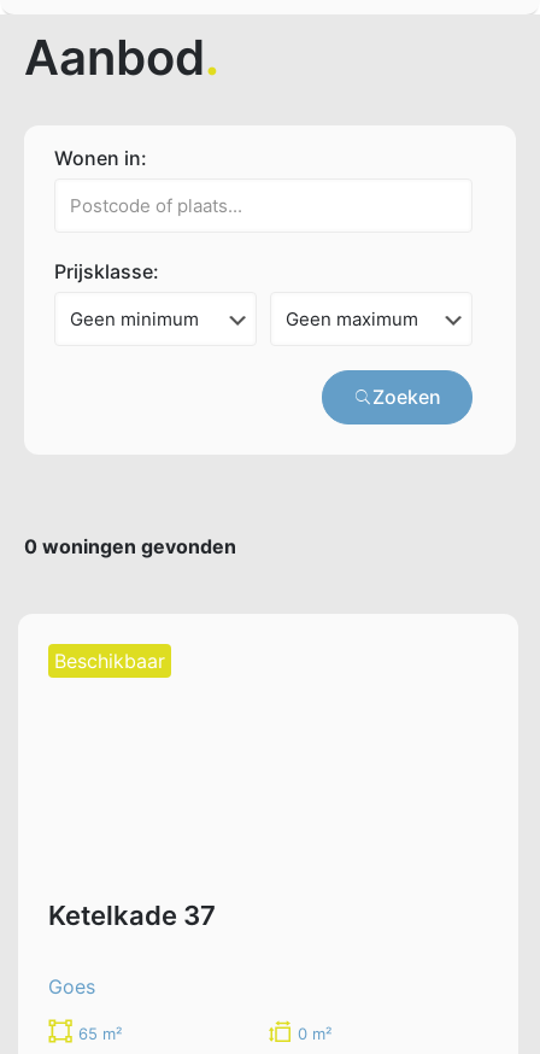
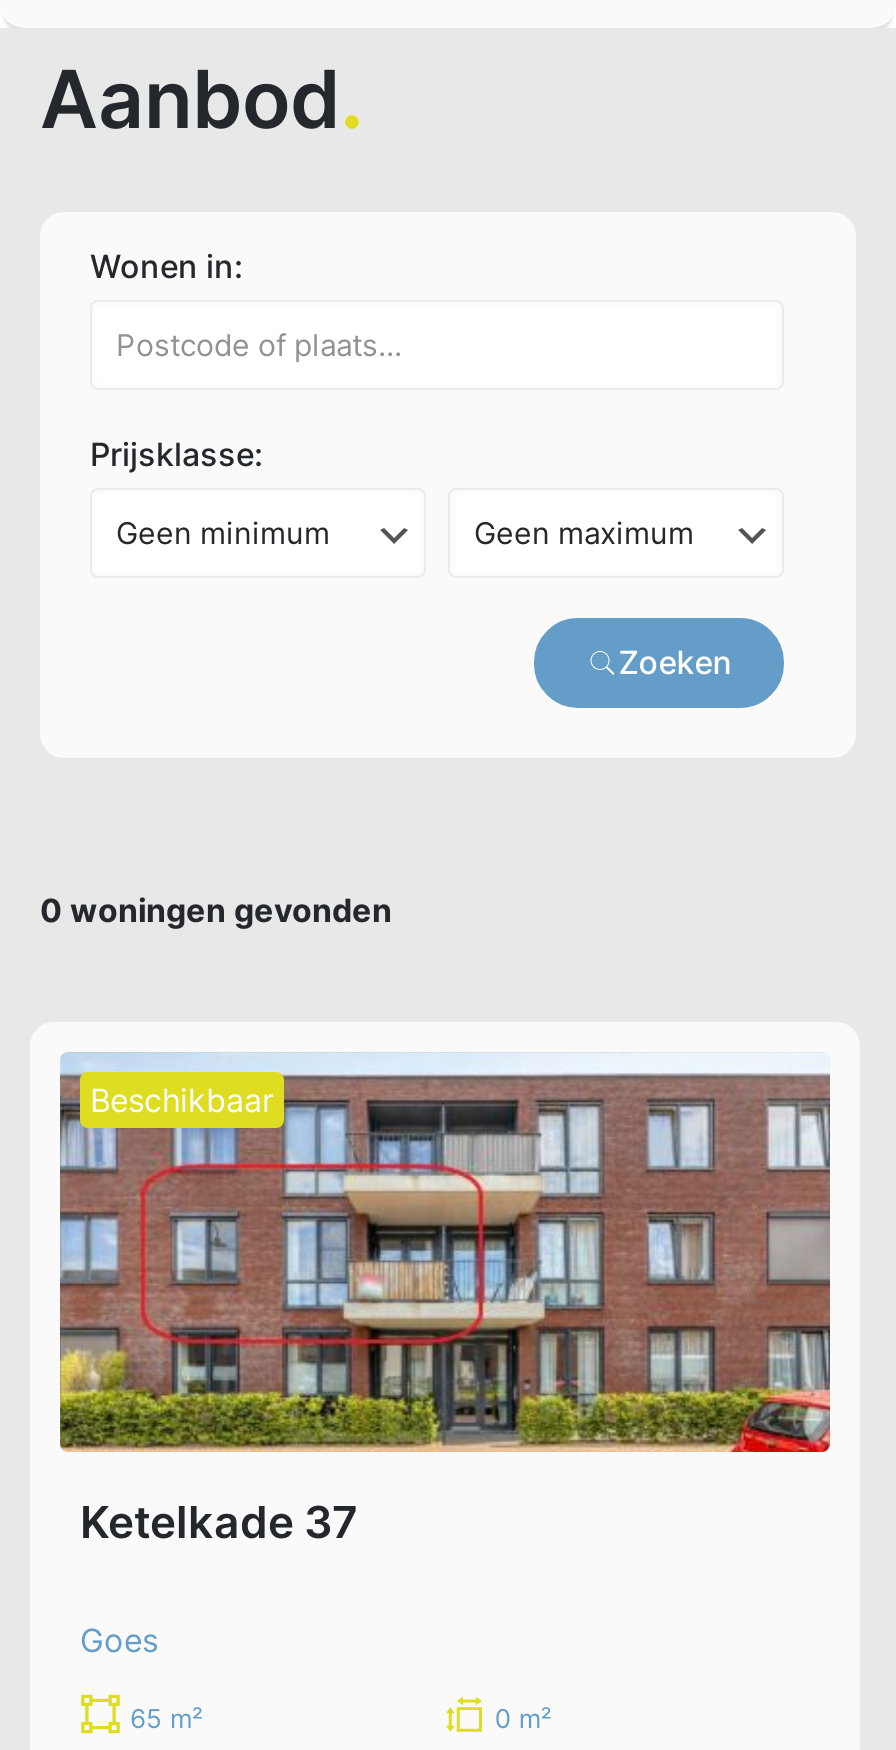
none -> [58,1052,832,1454] [image]

